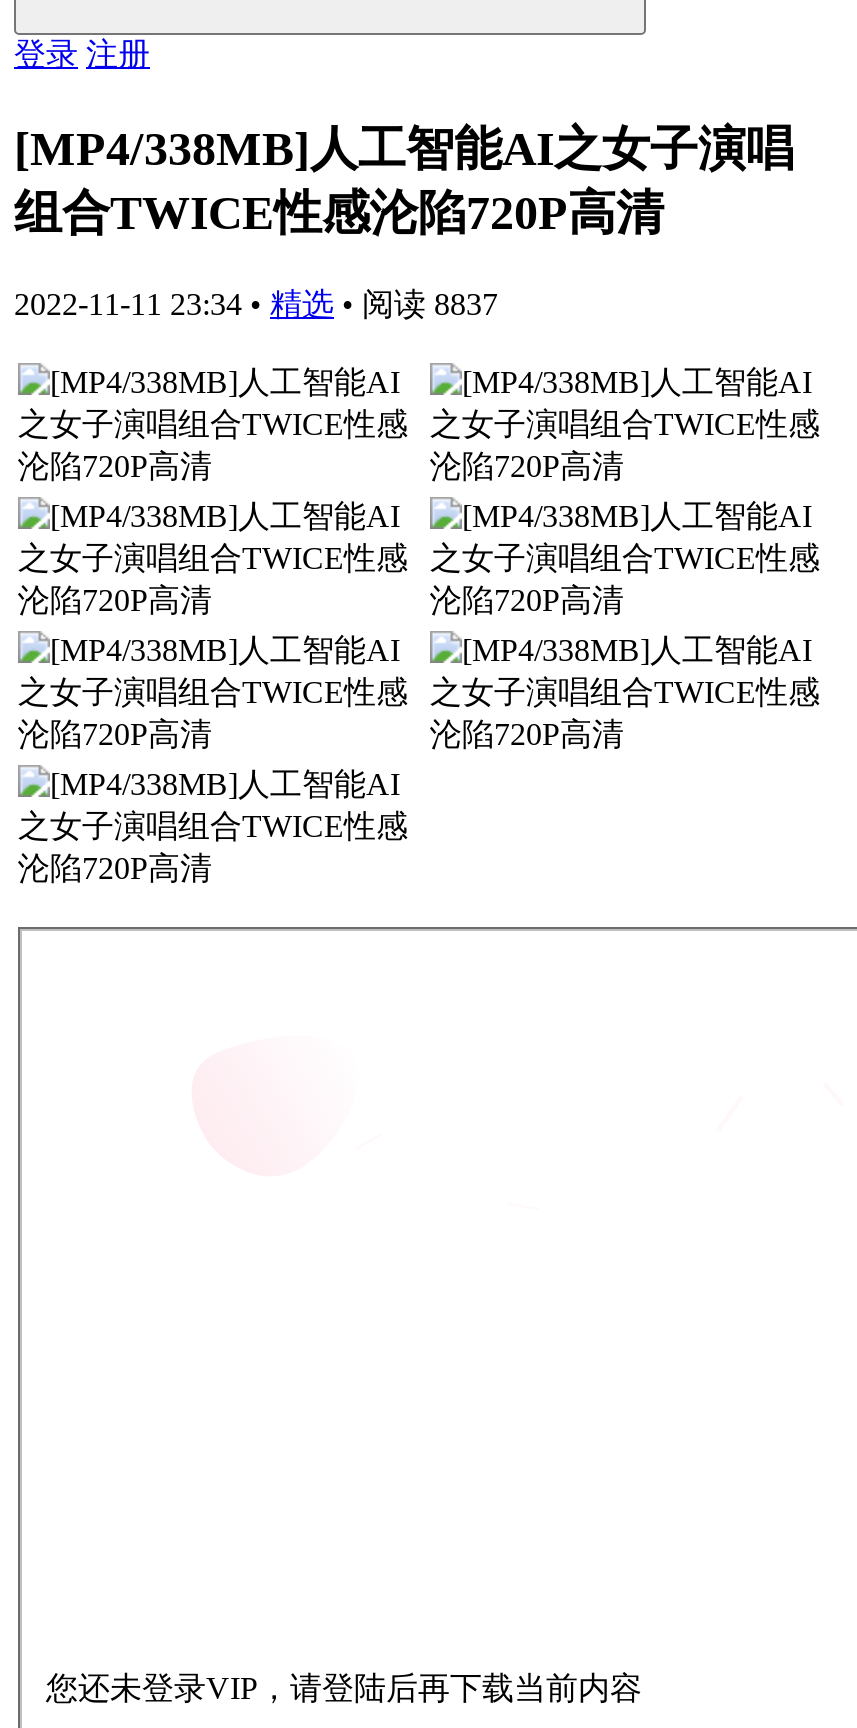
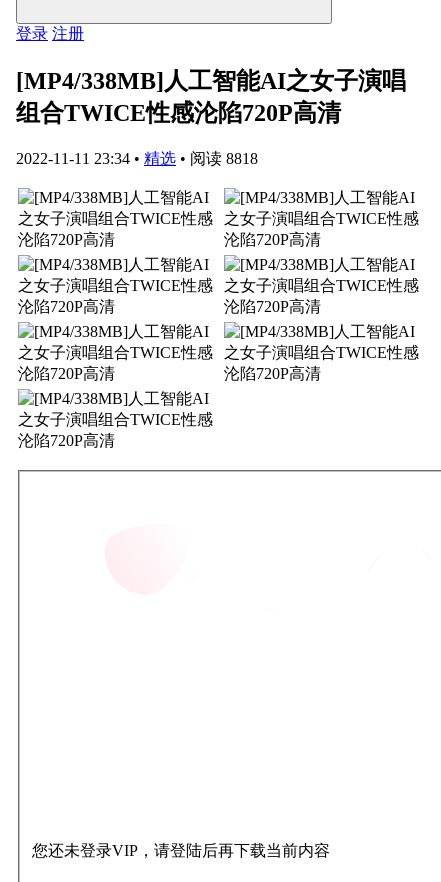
[14,287,498,321] 2022-11-11 23:34 • 精选 • 阅读 8837 -> [16,150,258,167] 2022-11-11 23:34 • 精选 • 阅读 8818

